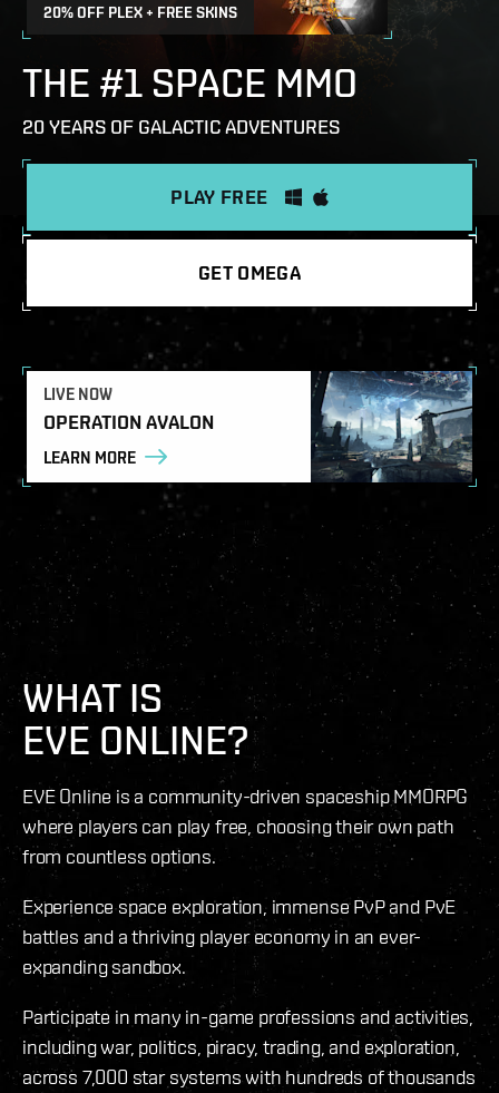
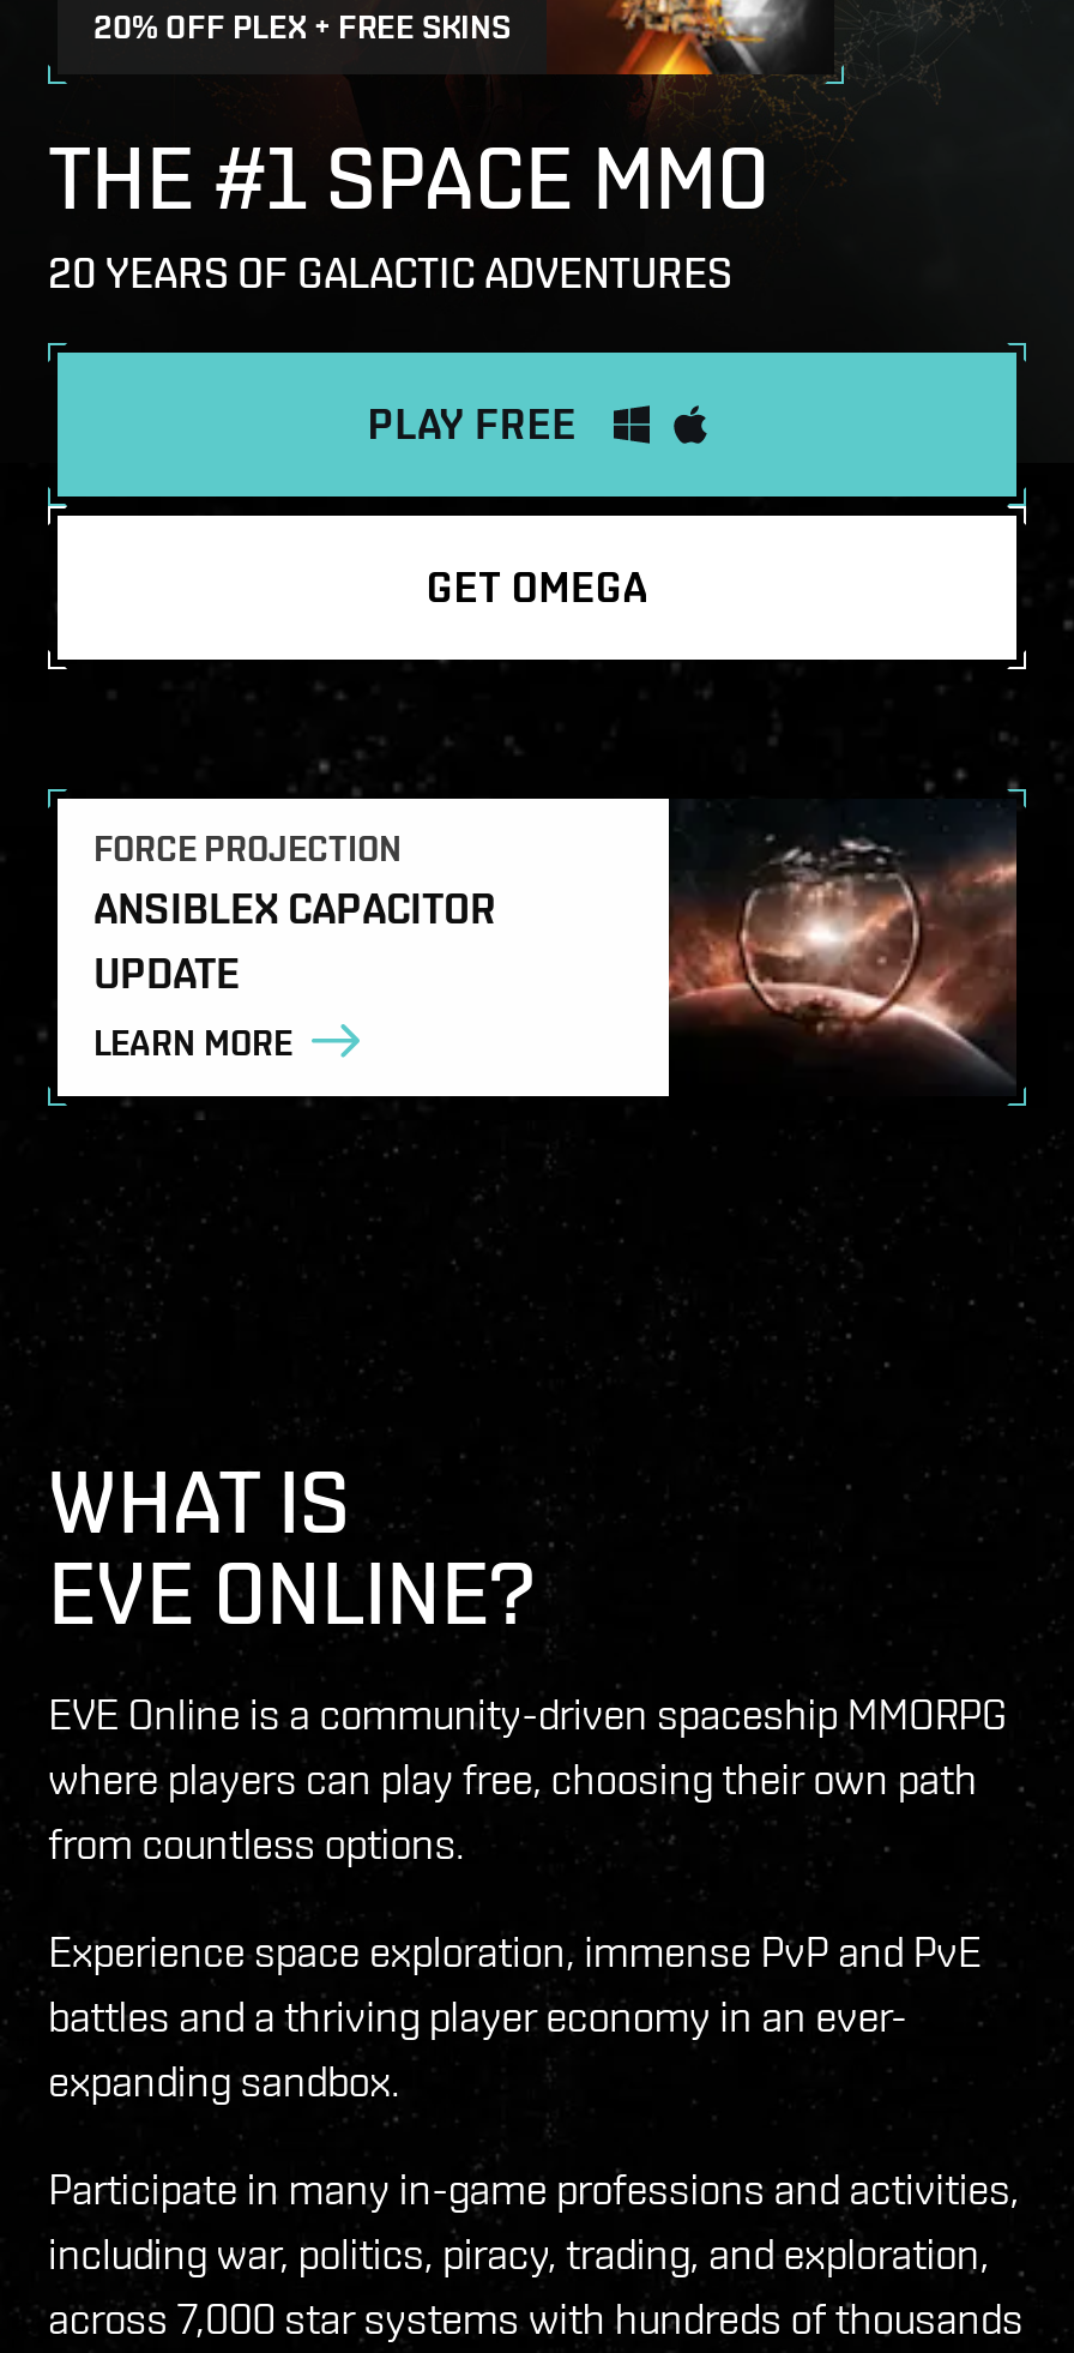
[311,370,473,484] [image] -> [666,820,1016,1070] [image]
[43,384,214,433] LIVE NOW | OPERATION AVALON -> [93,828,496,998] FORCE PROJECTION | ANSIBLEX CAPACITOR | UPDATE
moved [43,448,136,468] -> [93,1022,292,1065]: LEARN MORE

